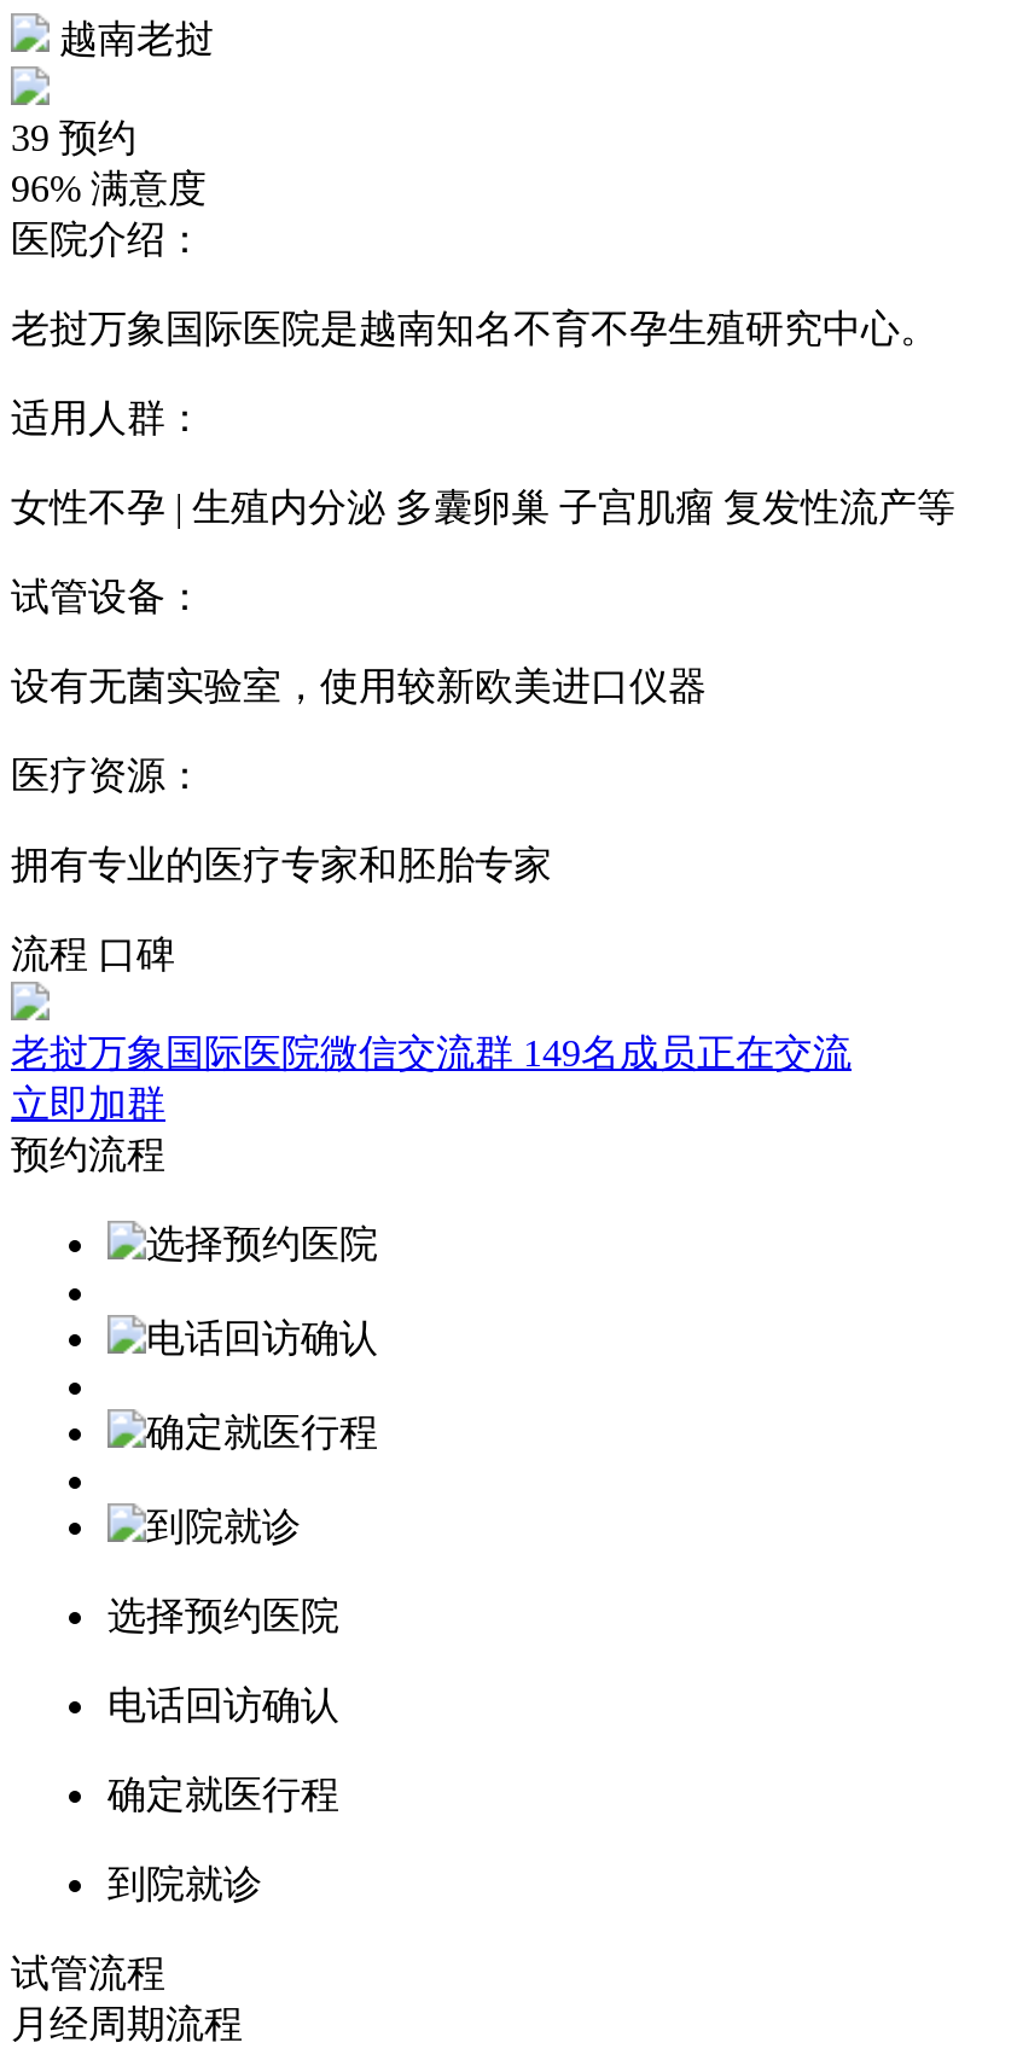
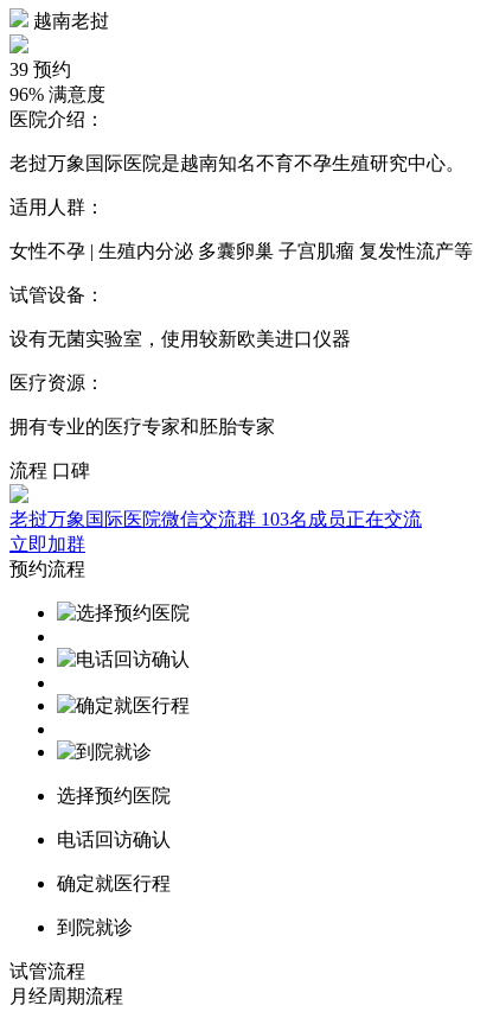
[11,1032,852,1073] 老挝万象国际医院微信交流群 149名成员正在交流 -> [9,509,422,529] 老挝万象国际医院微信交流群 103名成员正在交流

